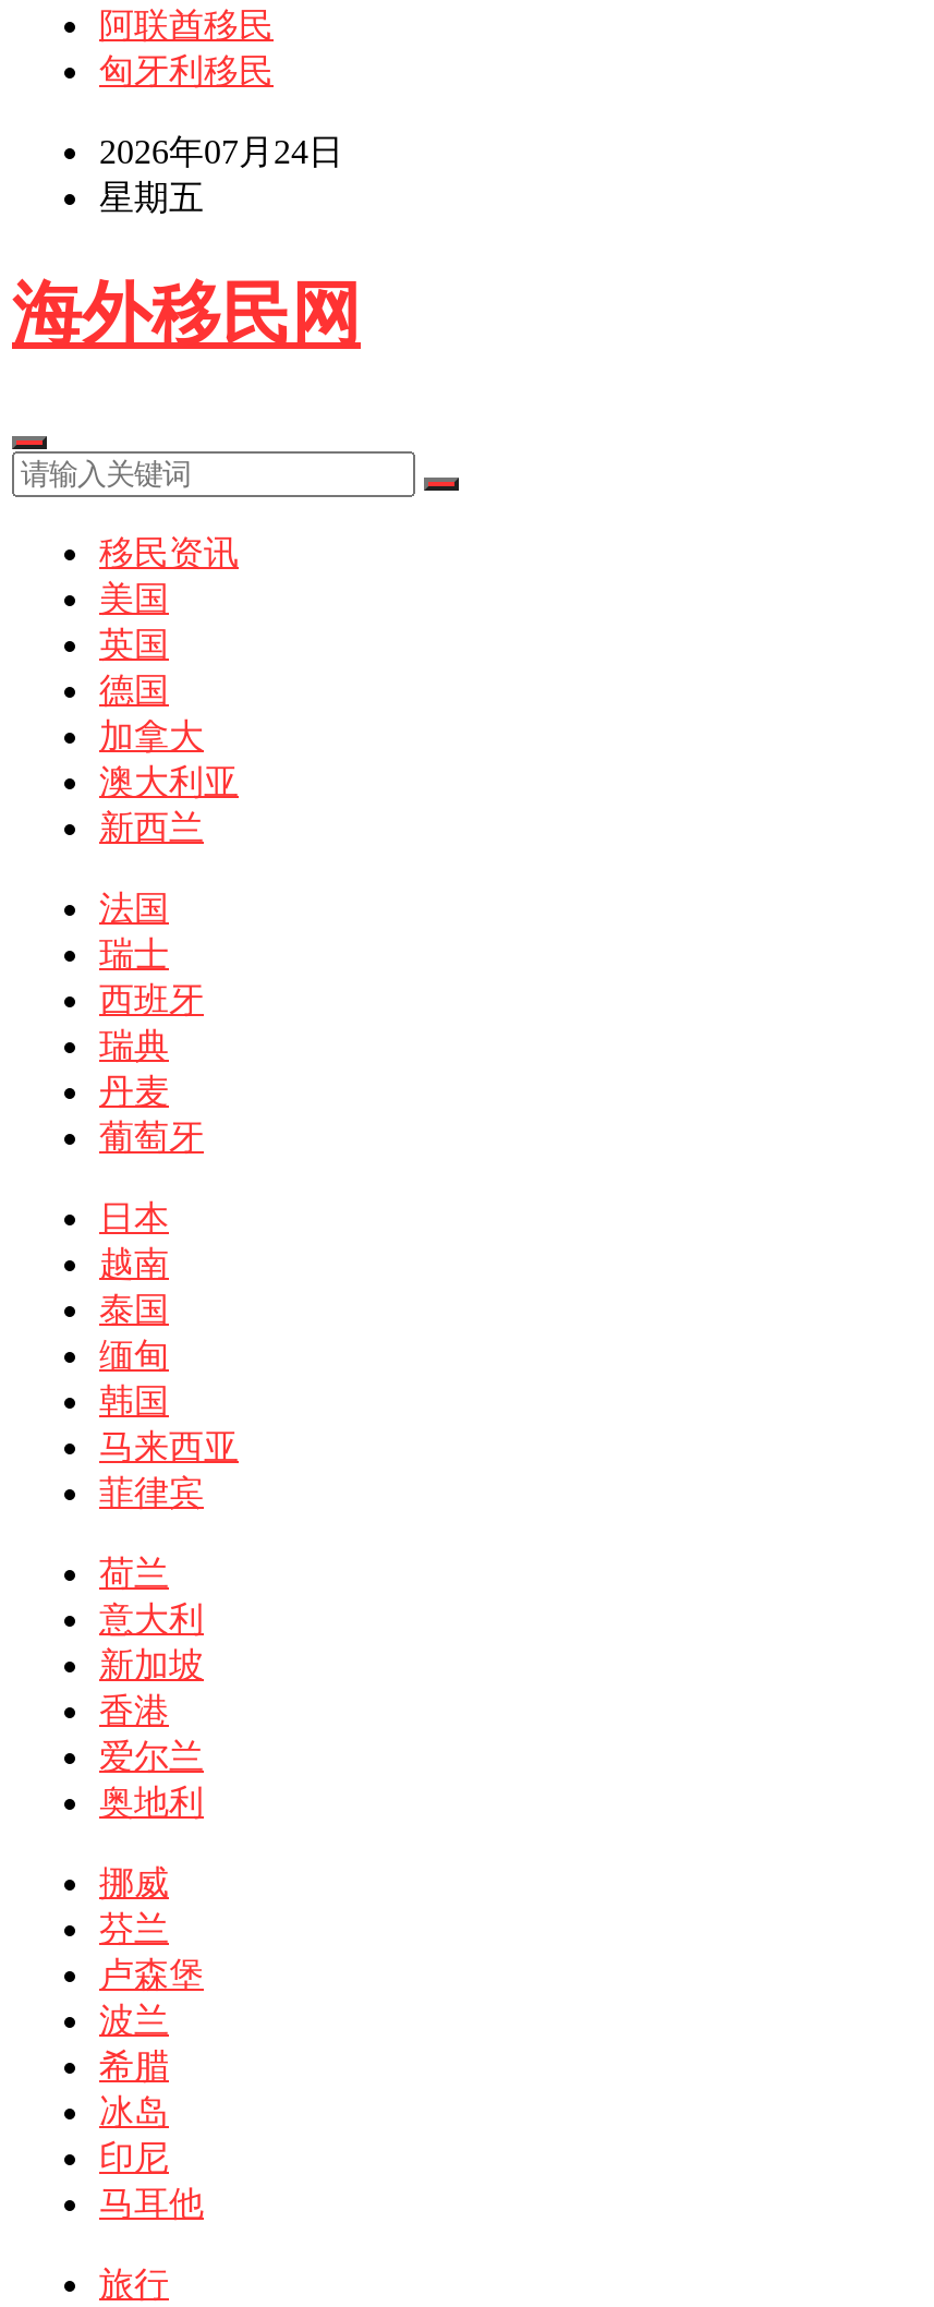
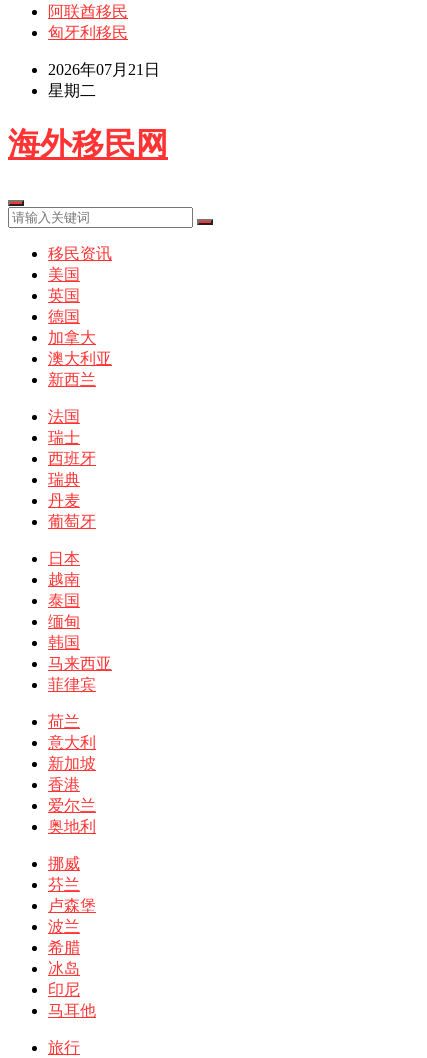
[99,133,343,170] 2026年07月24日 -> [48,61,160,78] 2026年07月21日
[99,179,204,216] 星期五 -> [48,82,96,99] 星期二

